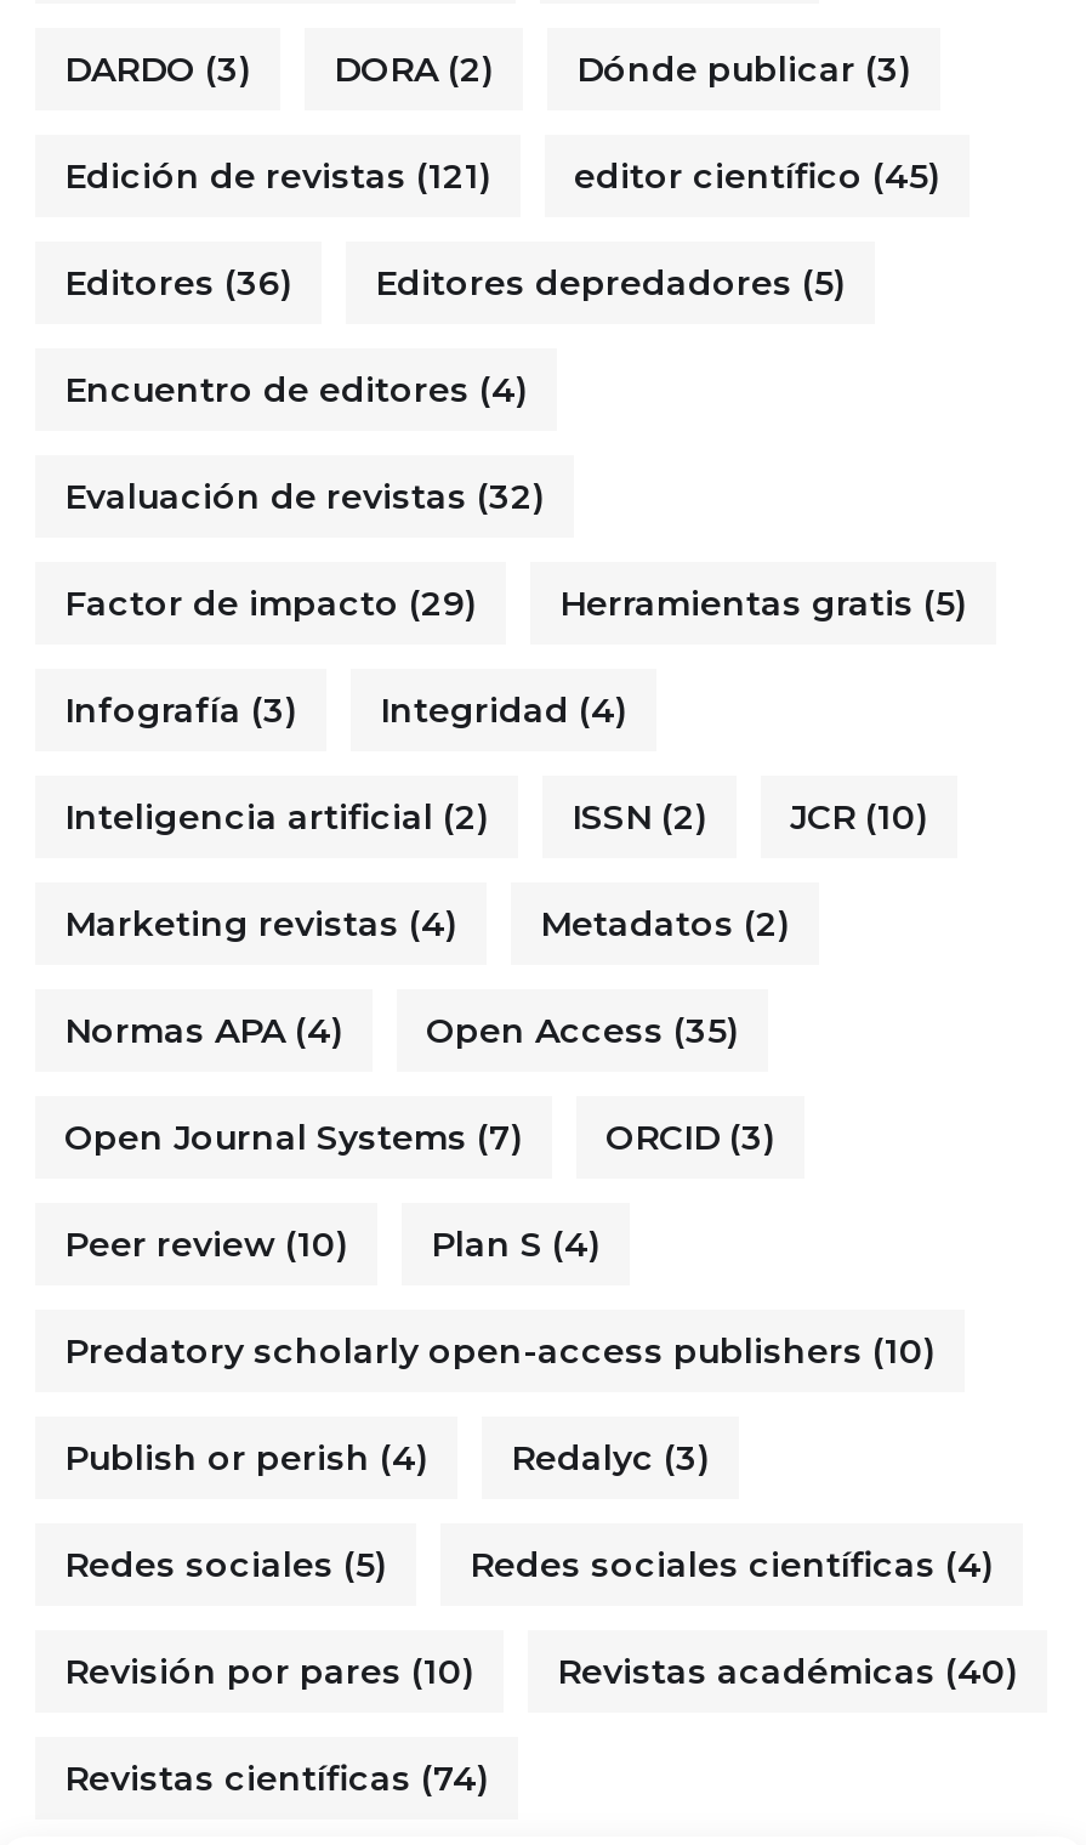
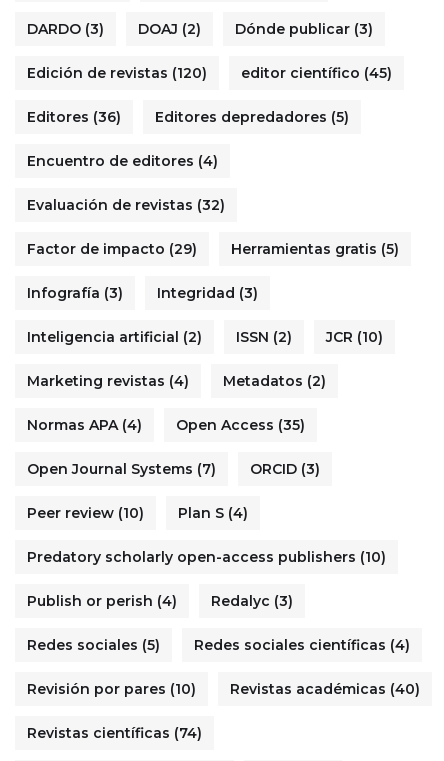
[64,47,911,91] DARDO (3) DORA (2) Dónde publicar (3) -> [27,20,373,38] DARDO (3) DOAJ (2) Dónde publicar (3)
[64,154,491,198] Edición de revistas (121) -> [27,64,207,82] Edición de revistas (120)
[64,688,627,732] Infografía (3) Integridad (4) -> [27,284,258,302] Infografía (3) Integridad (3)

